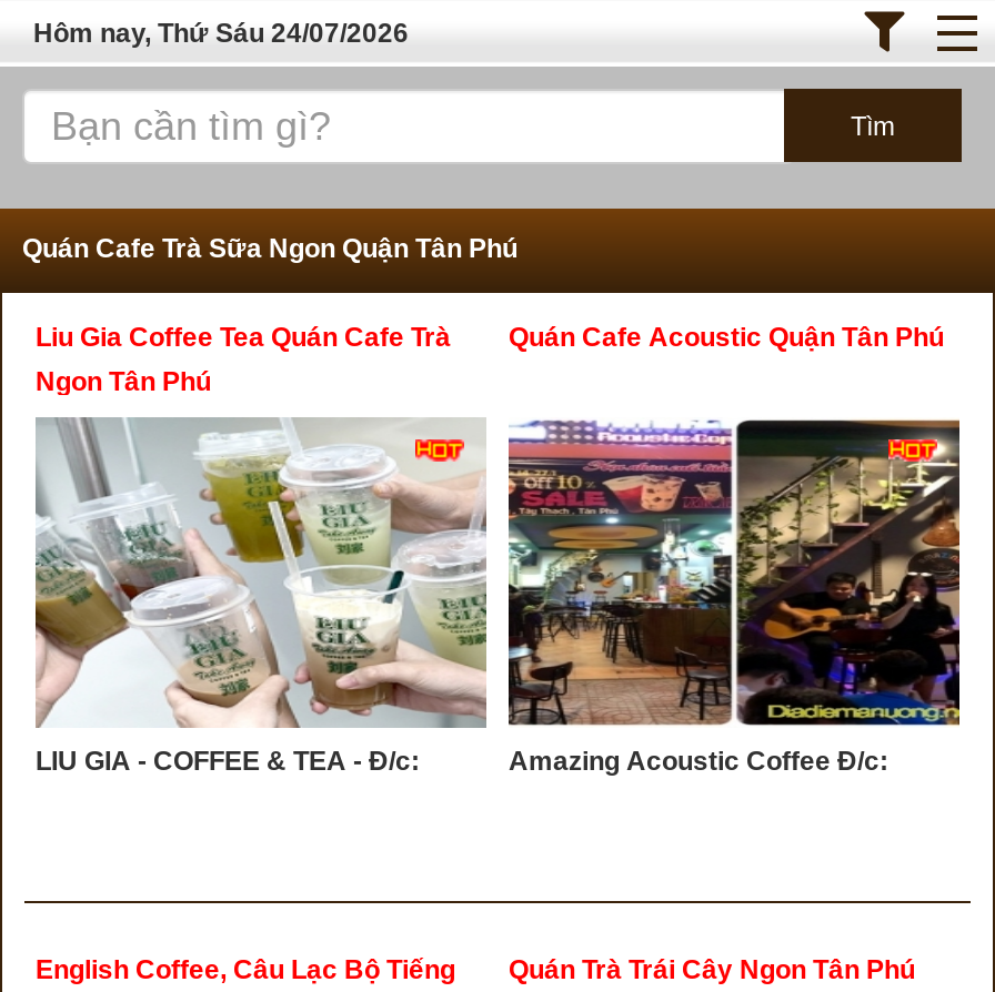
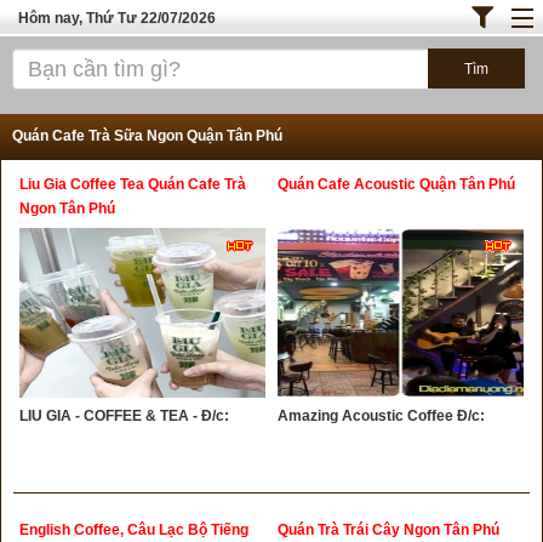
[33,18,409,49] Hôm nay, Thứ Sáu 24/07/2026 -> [18,10,216,27] Hôm nay, Thứ Tư 22/07/2026

